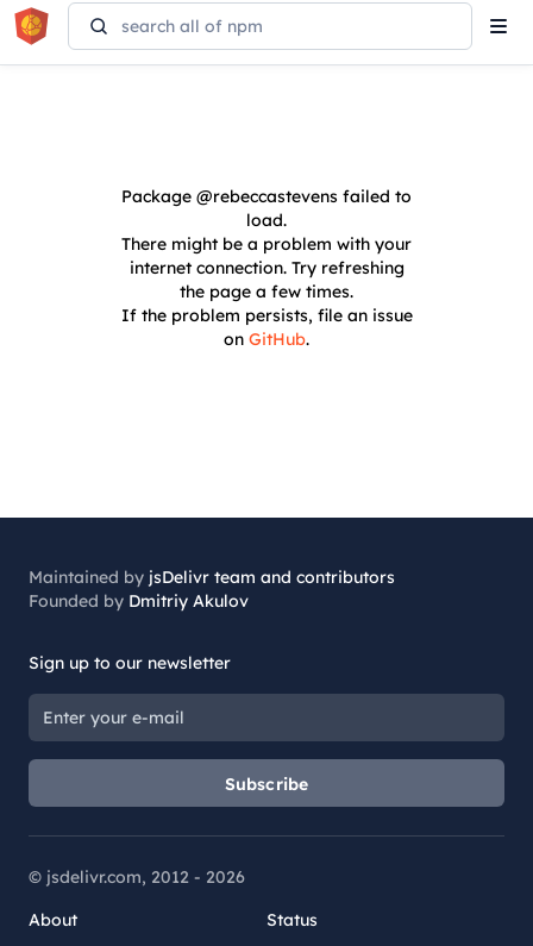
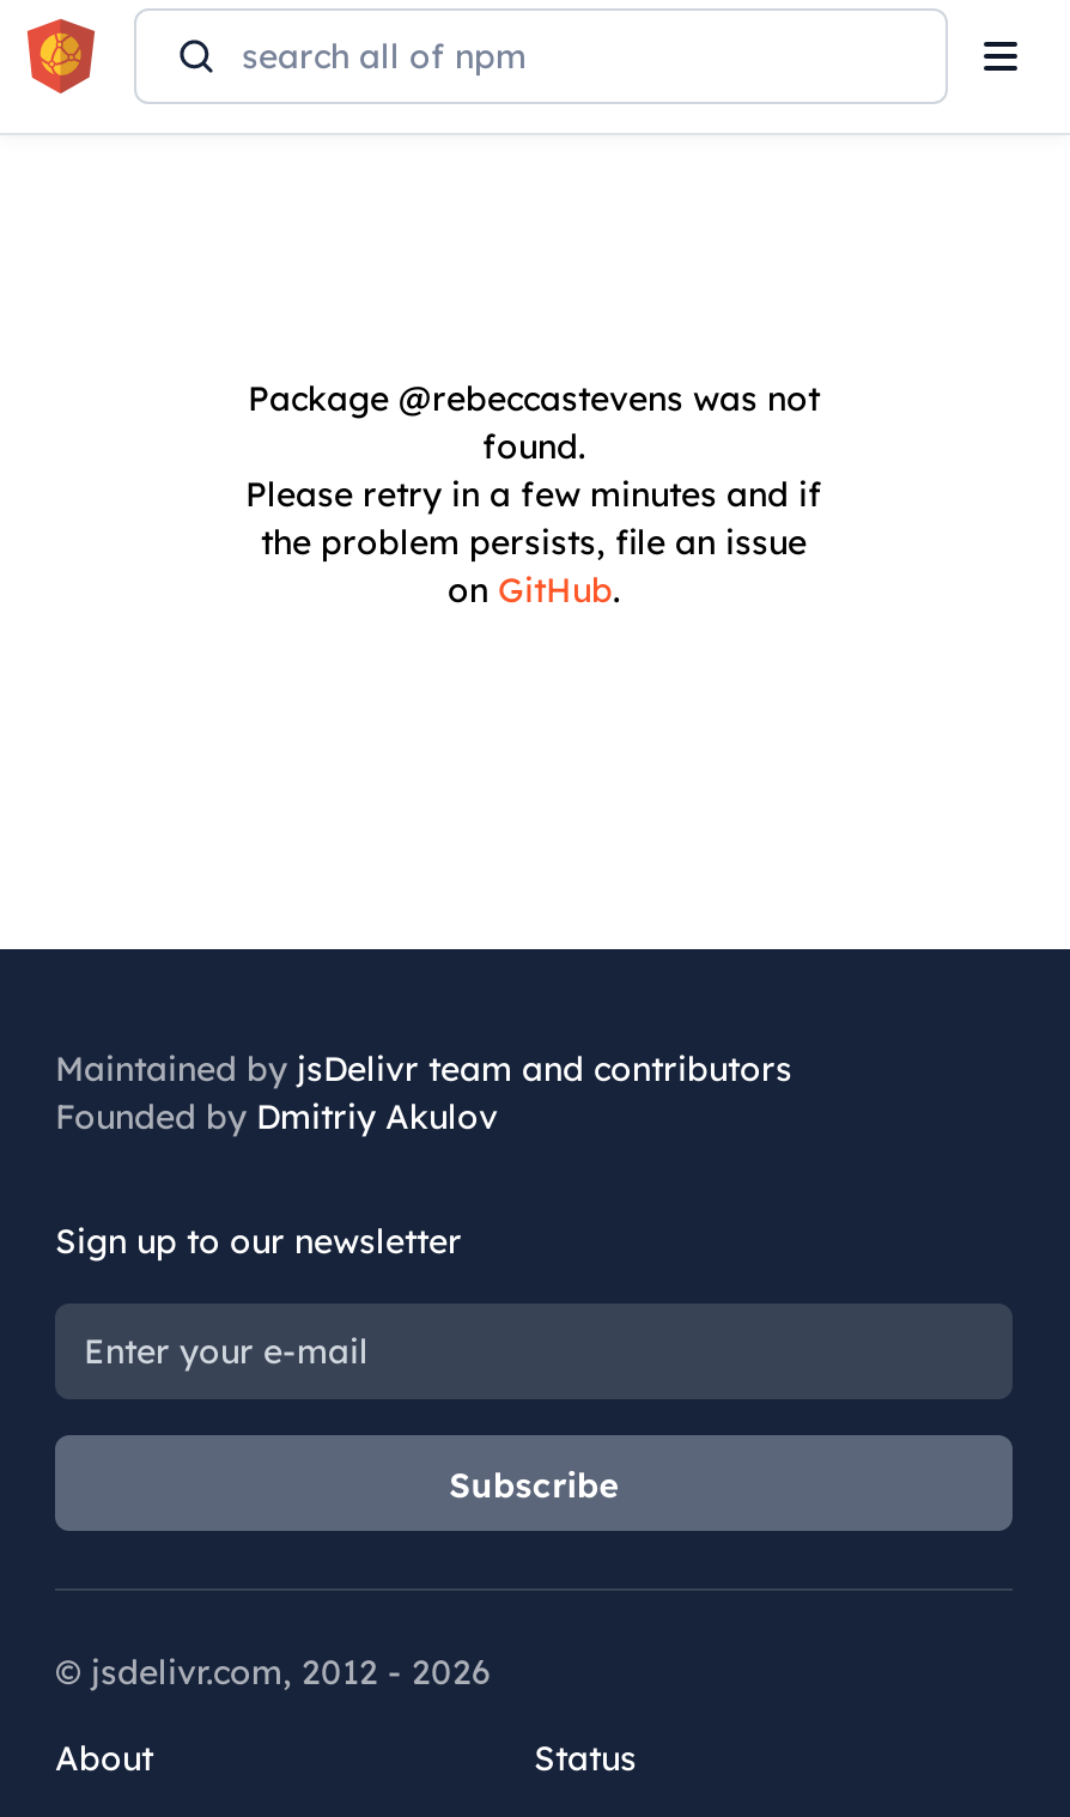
[121,186,412,326] Package @rebeccastevens failed to | load. | There might be a problem with your | internet connection. Try refreshing | the page a few times. | If the problem persists, file an issue -> [245,377,822,564] Package @rebeccastevens was not | found. | Please retry in a few minutes and if | the problem persists, file an issue

